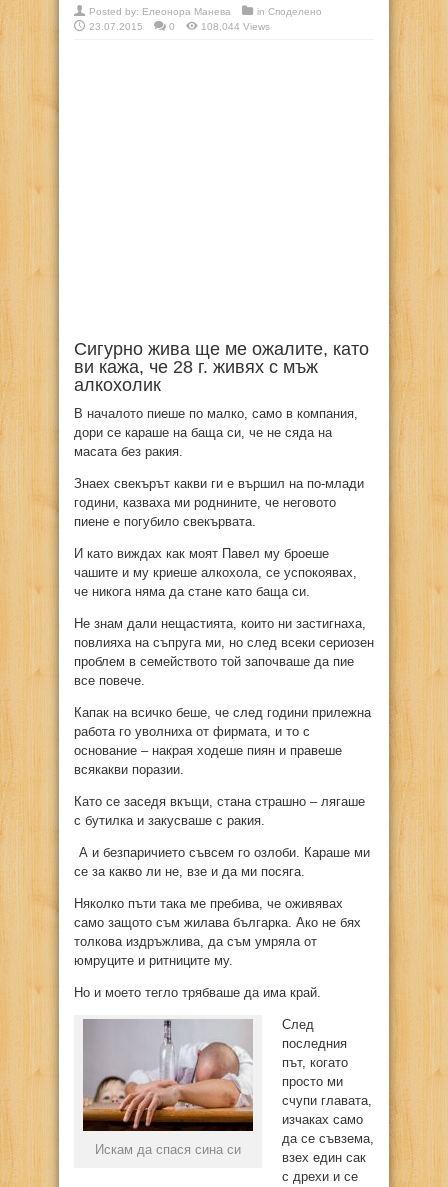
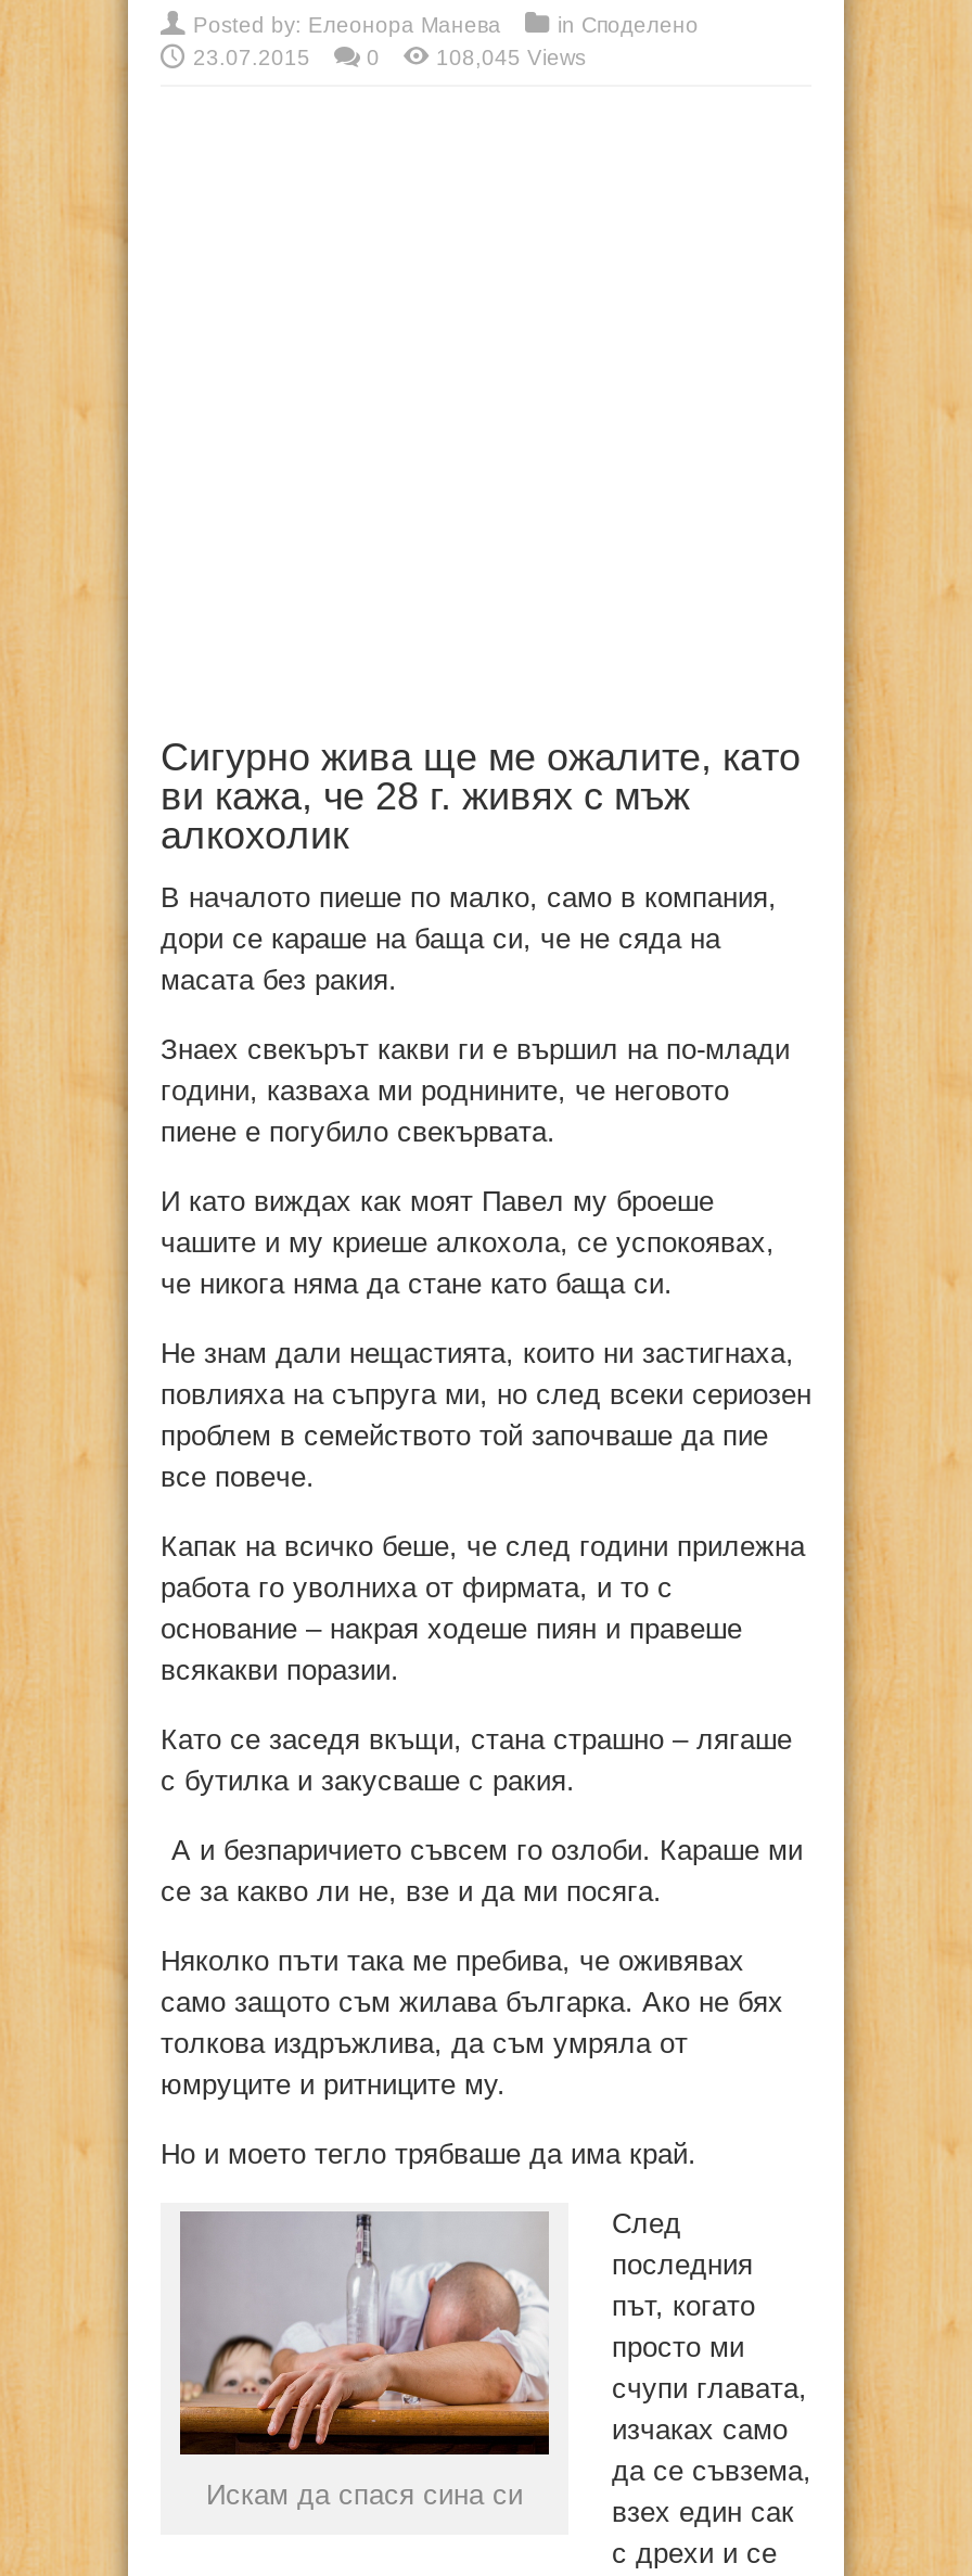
[201,21,270,32] 108,044 Views -> [436,46,586,69] 108,045 Views

